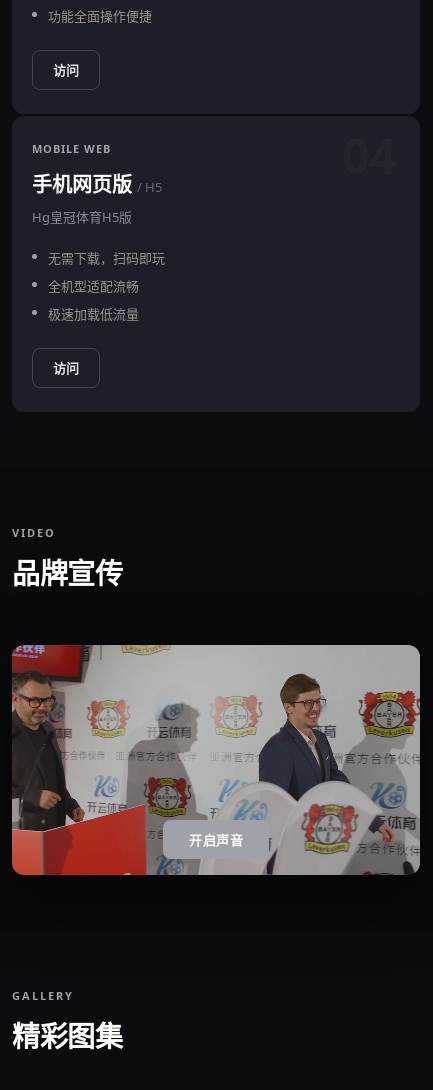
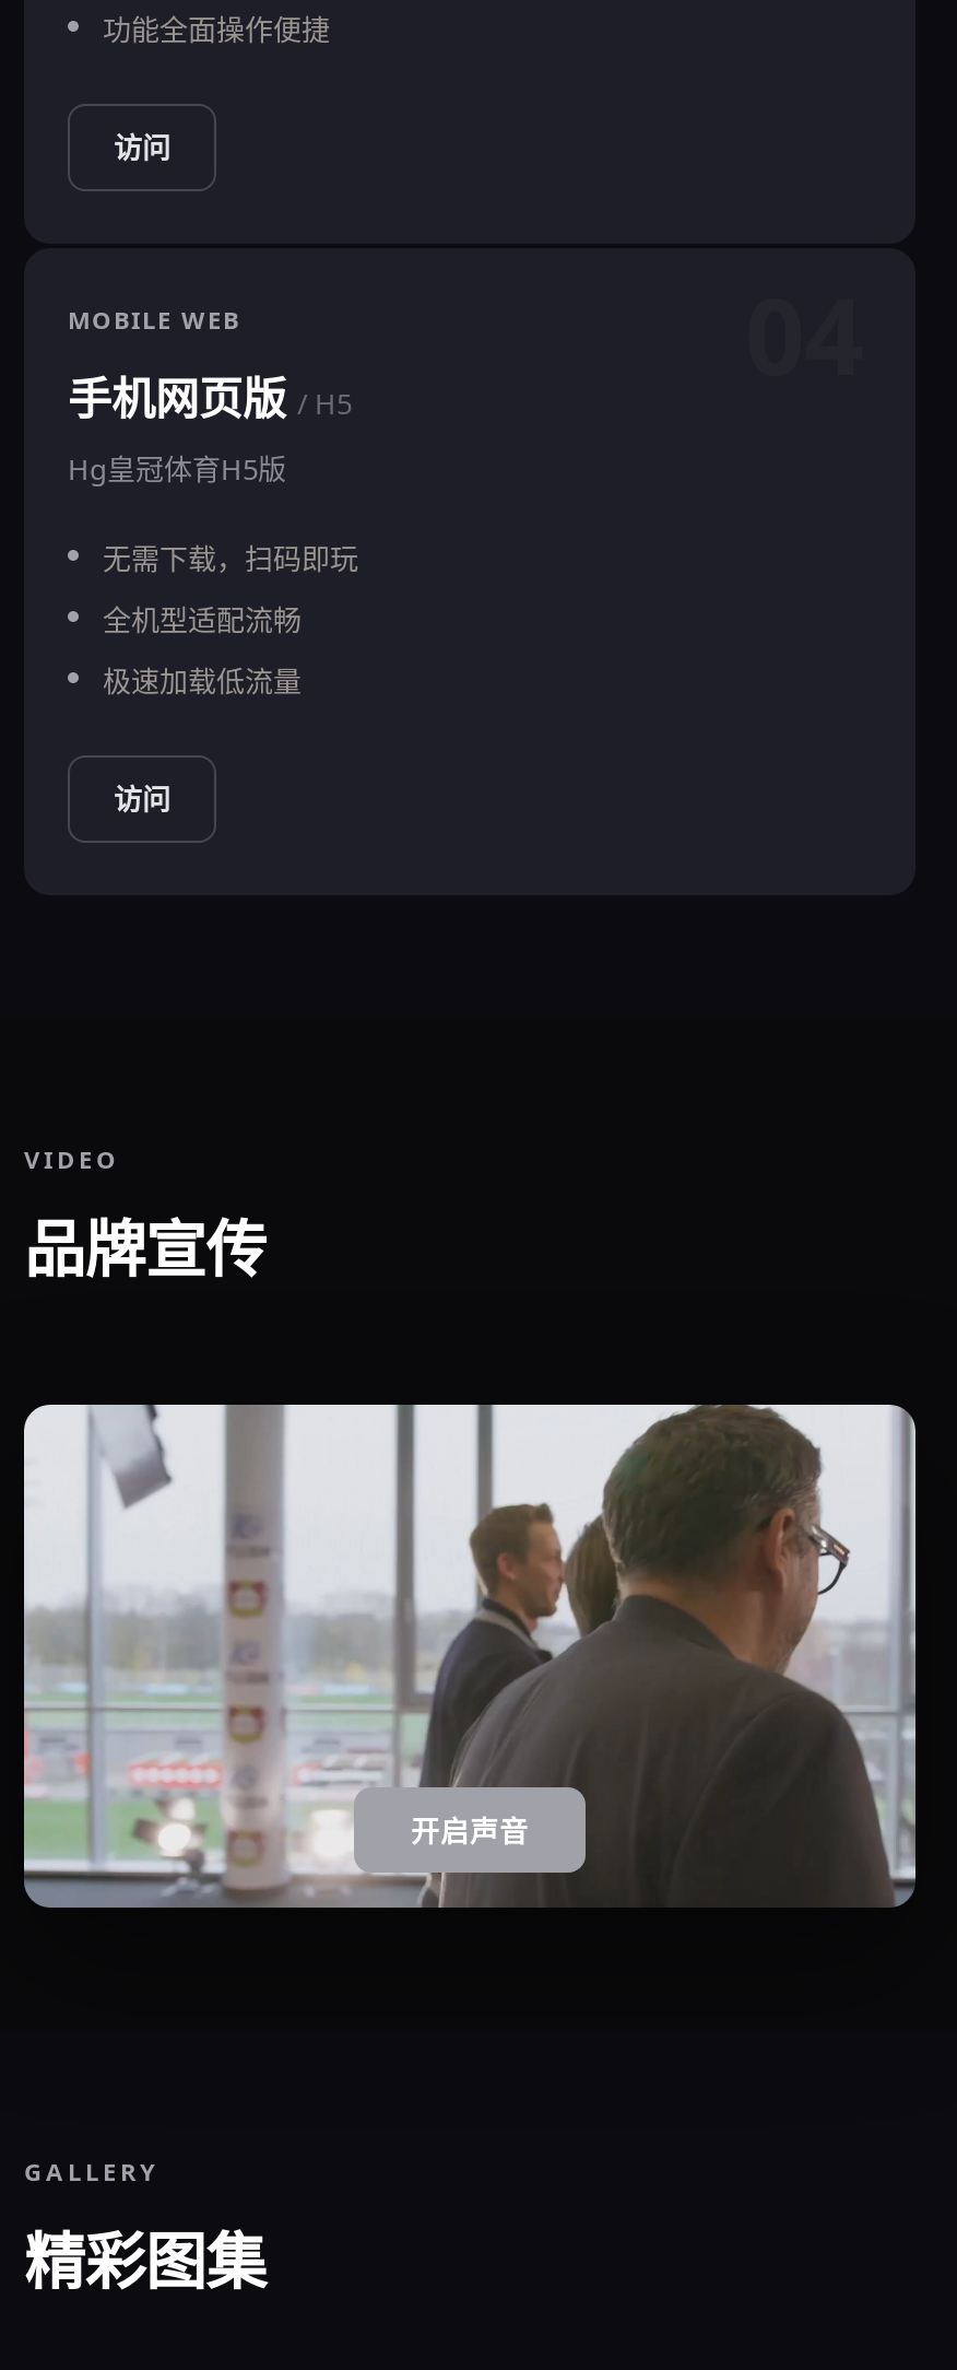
[11,644,421,876] [image] -> [22,1403,918,1910] [image]

